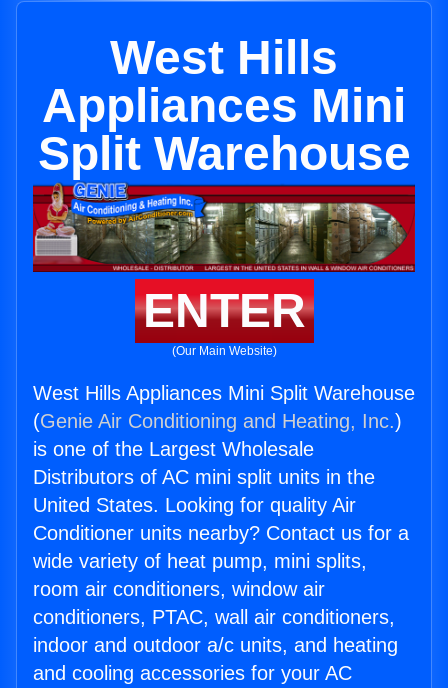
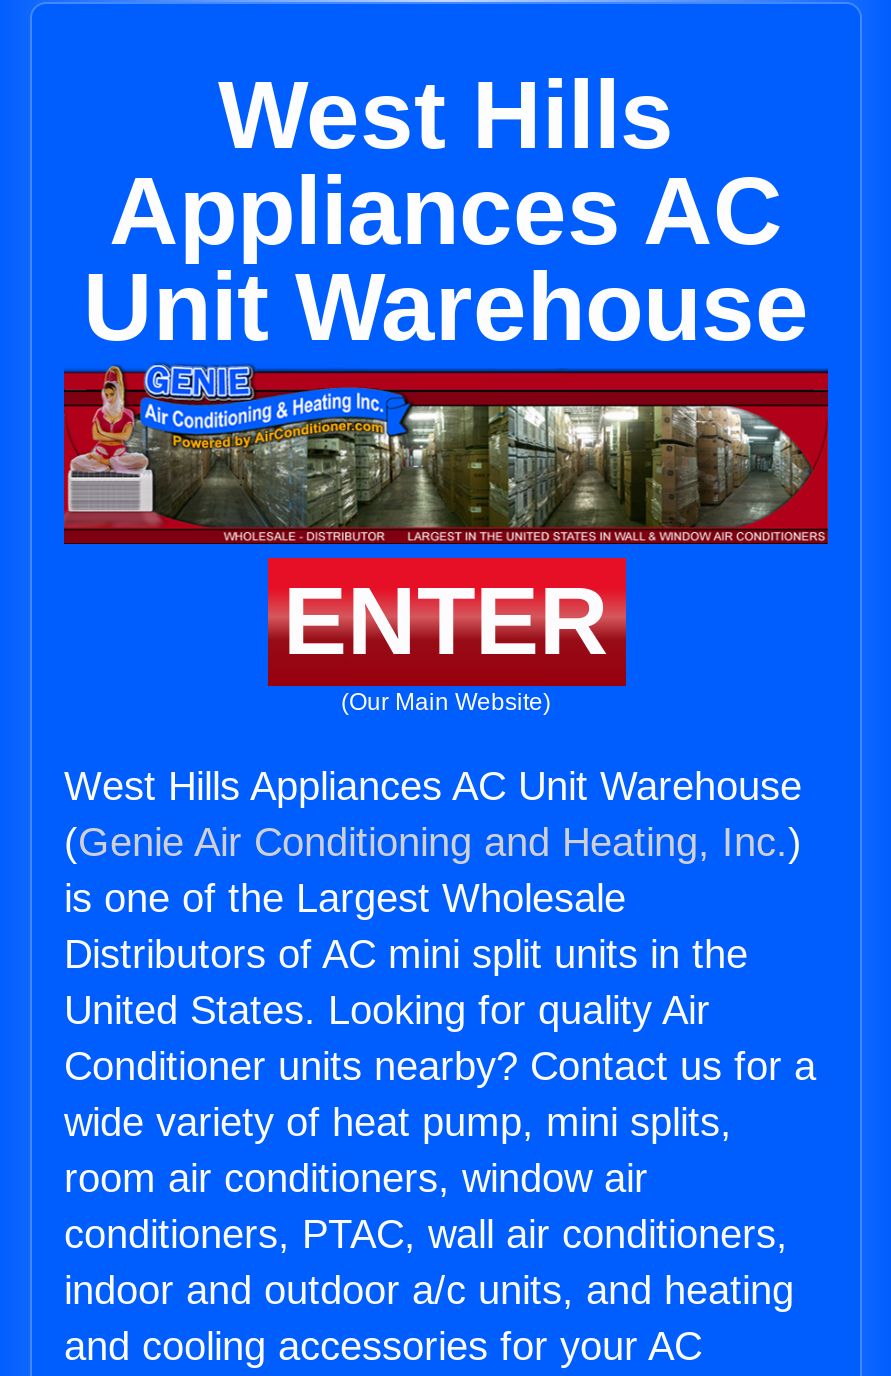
[42,79,406,132] Appliances Mini -> [109,158,783,264] Appliances AC
[37,127,410,180] Split Warehouse -> [83,254,809,360] Unit Warehouse
[33,382,415,404] West Hills Appliances Mini Split Warehouse -> [64,764,802,808] West Hills Appliances AC Unit Warehouse

